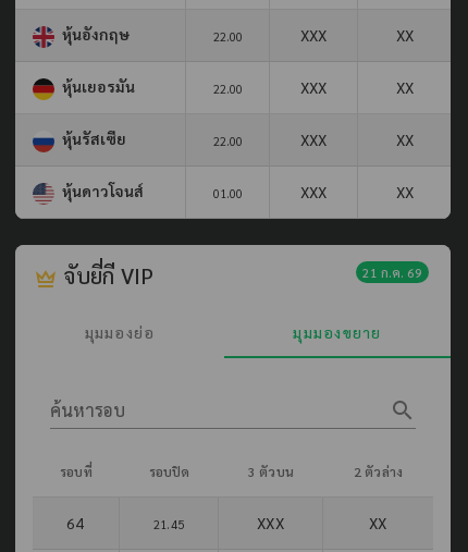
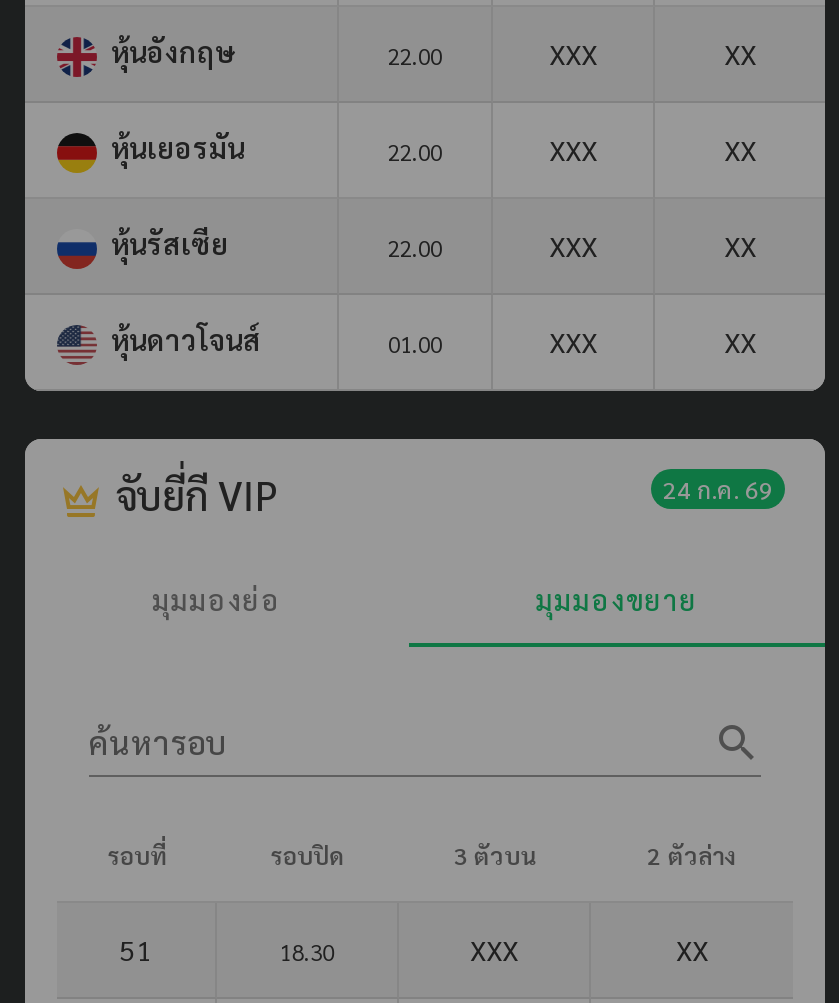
[362,263,422,281] 21 ก.ค. 69 -> [663,473,773,505] 24 ก.ค. 69
[67,513,84,532] 64 -> [120,931,152,967] 51
[154,516,184,532] 21.45 -> [279,937,335,967] 18.30

